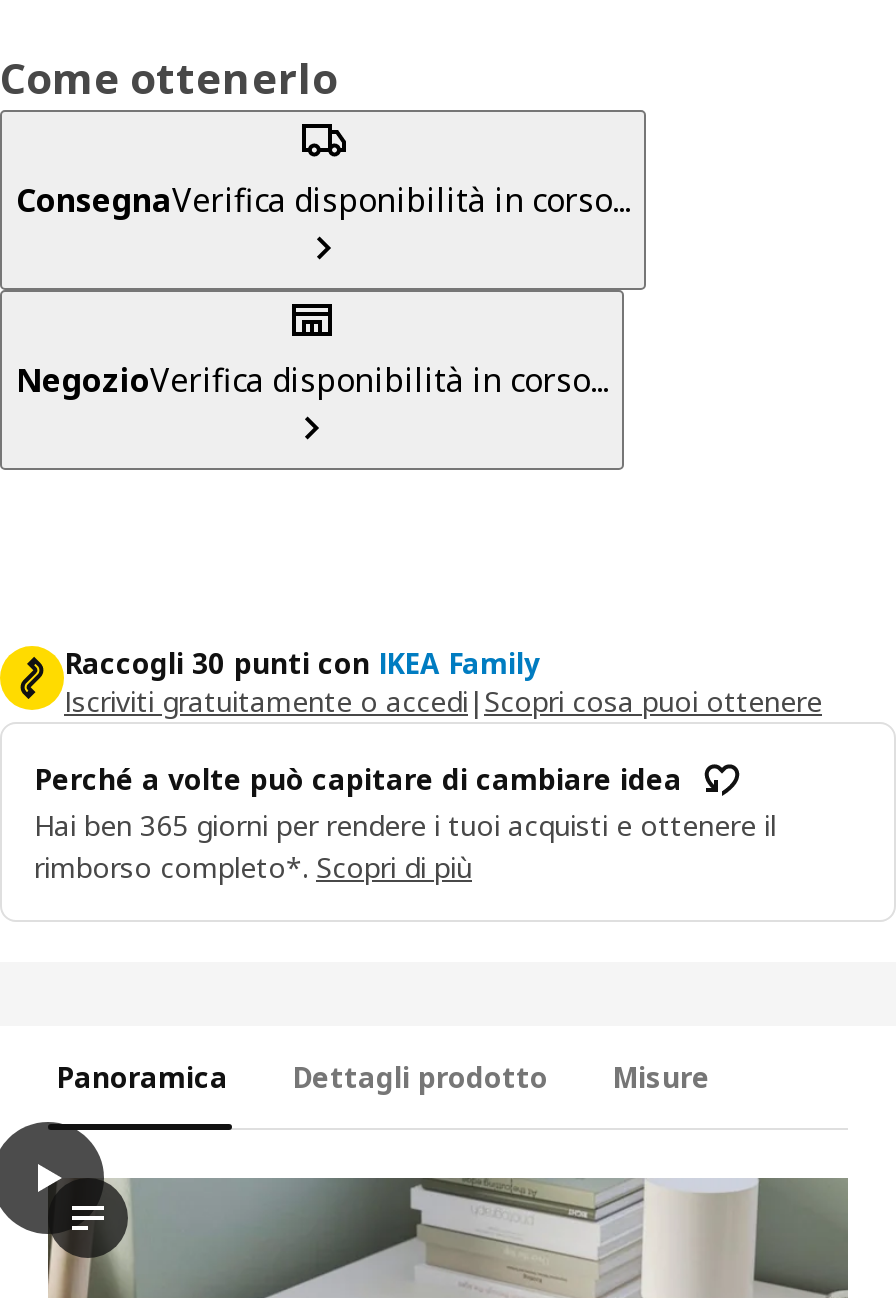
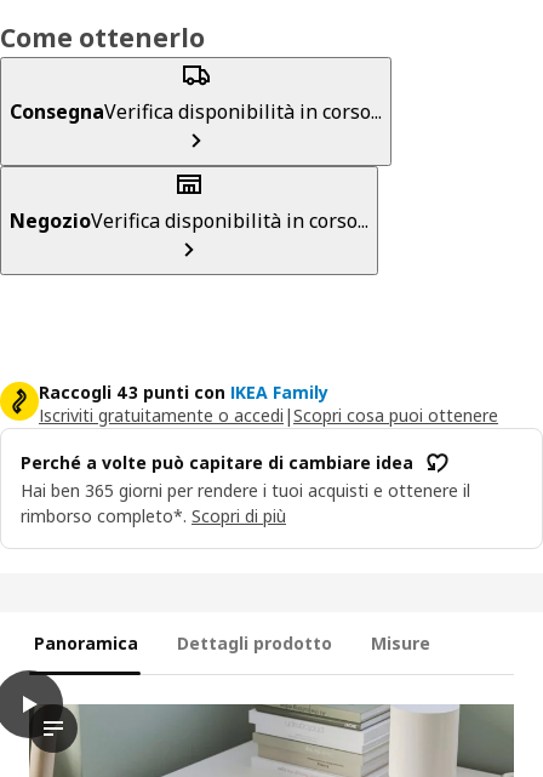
[64,643,540,681] Raccogli 30 punti con IKEA Family -> [39,380,328,403] Raccogli 43 punti con IKEA Family

